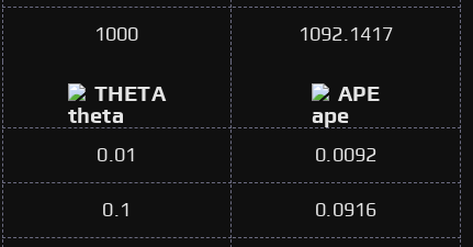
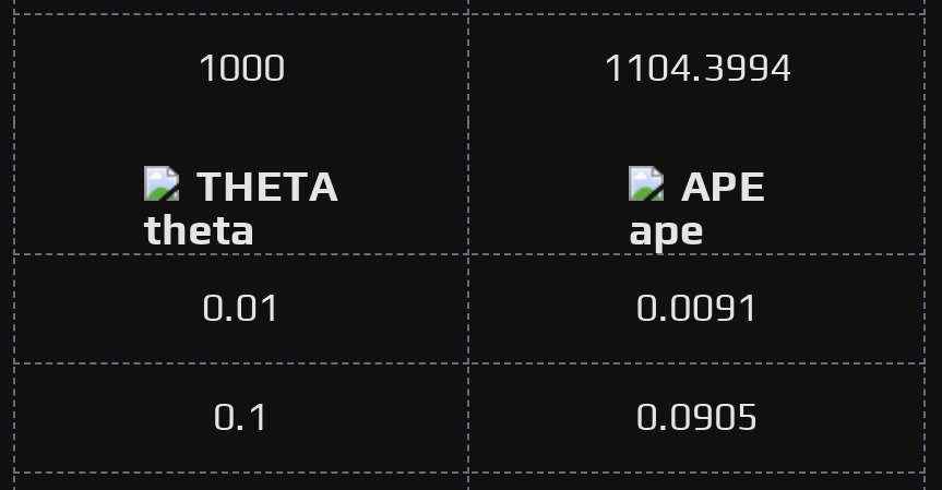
[298,25,394,45] 1092.1417 -> [602,50,792,89] 1104.3994
[315,146,377,166] 0.0092 -> [635,290,758,330] 0.0091
[315,201,377,221] 0.0916 -> [635,399,758,439] 0.0905

